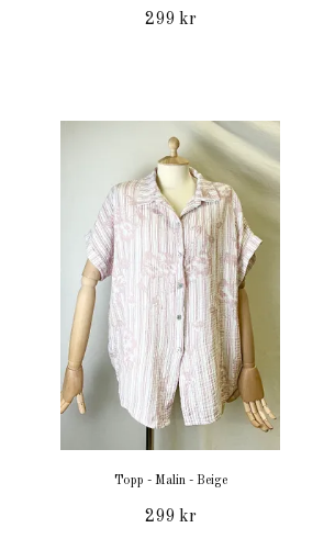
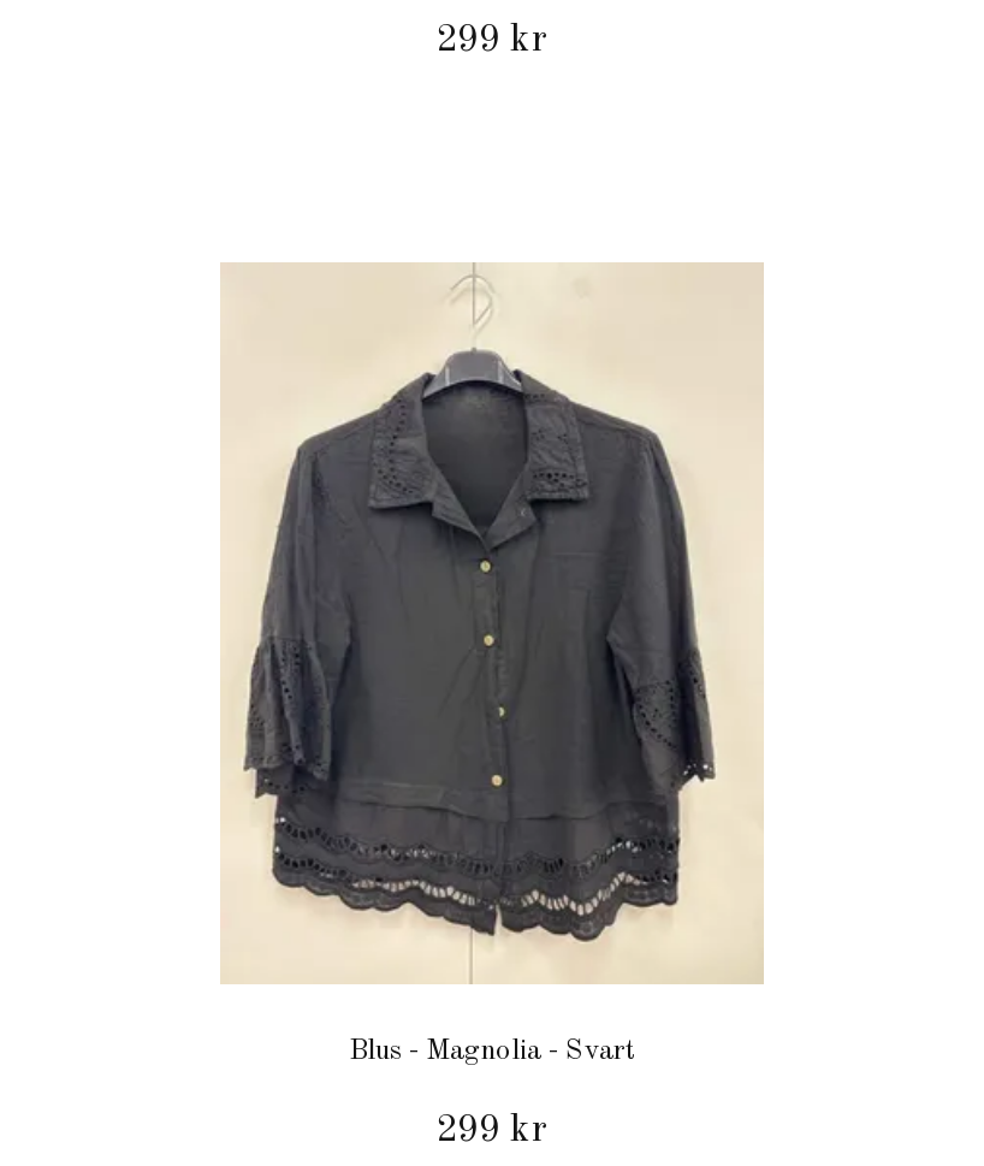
[47,121,294,487] [image] | Topp - Malin - Beige -> [220,262,764,1066] [image] | Blus - Magnolia - Svart

